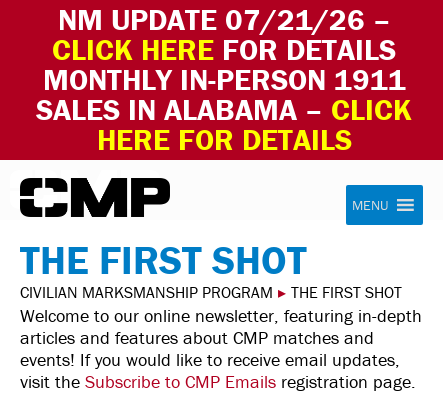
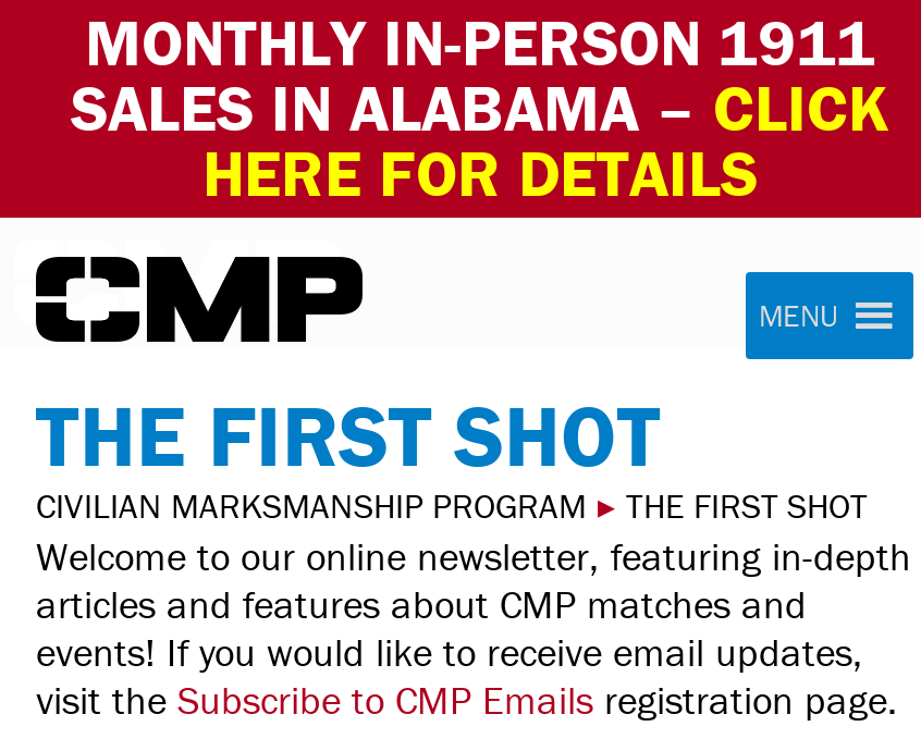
[52,1,396,68] NM UPDATE 07/21/26 – | CLICK HERE FOR DETAILS -> none

